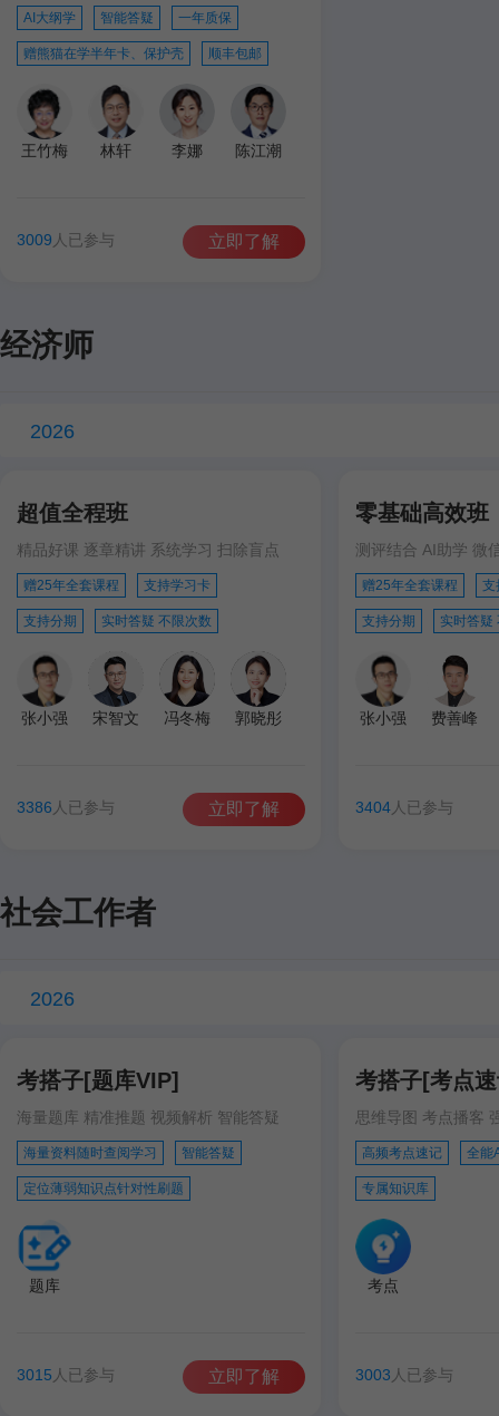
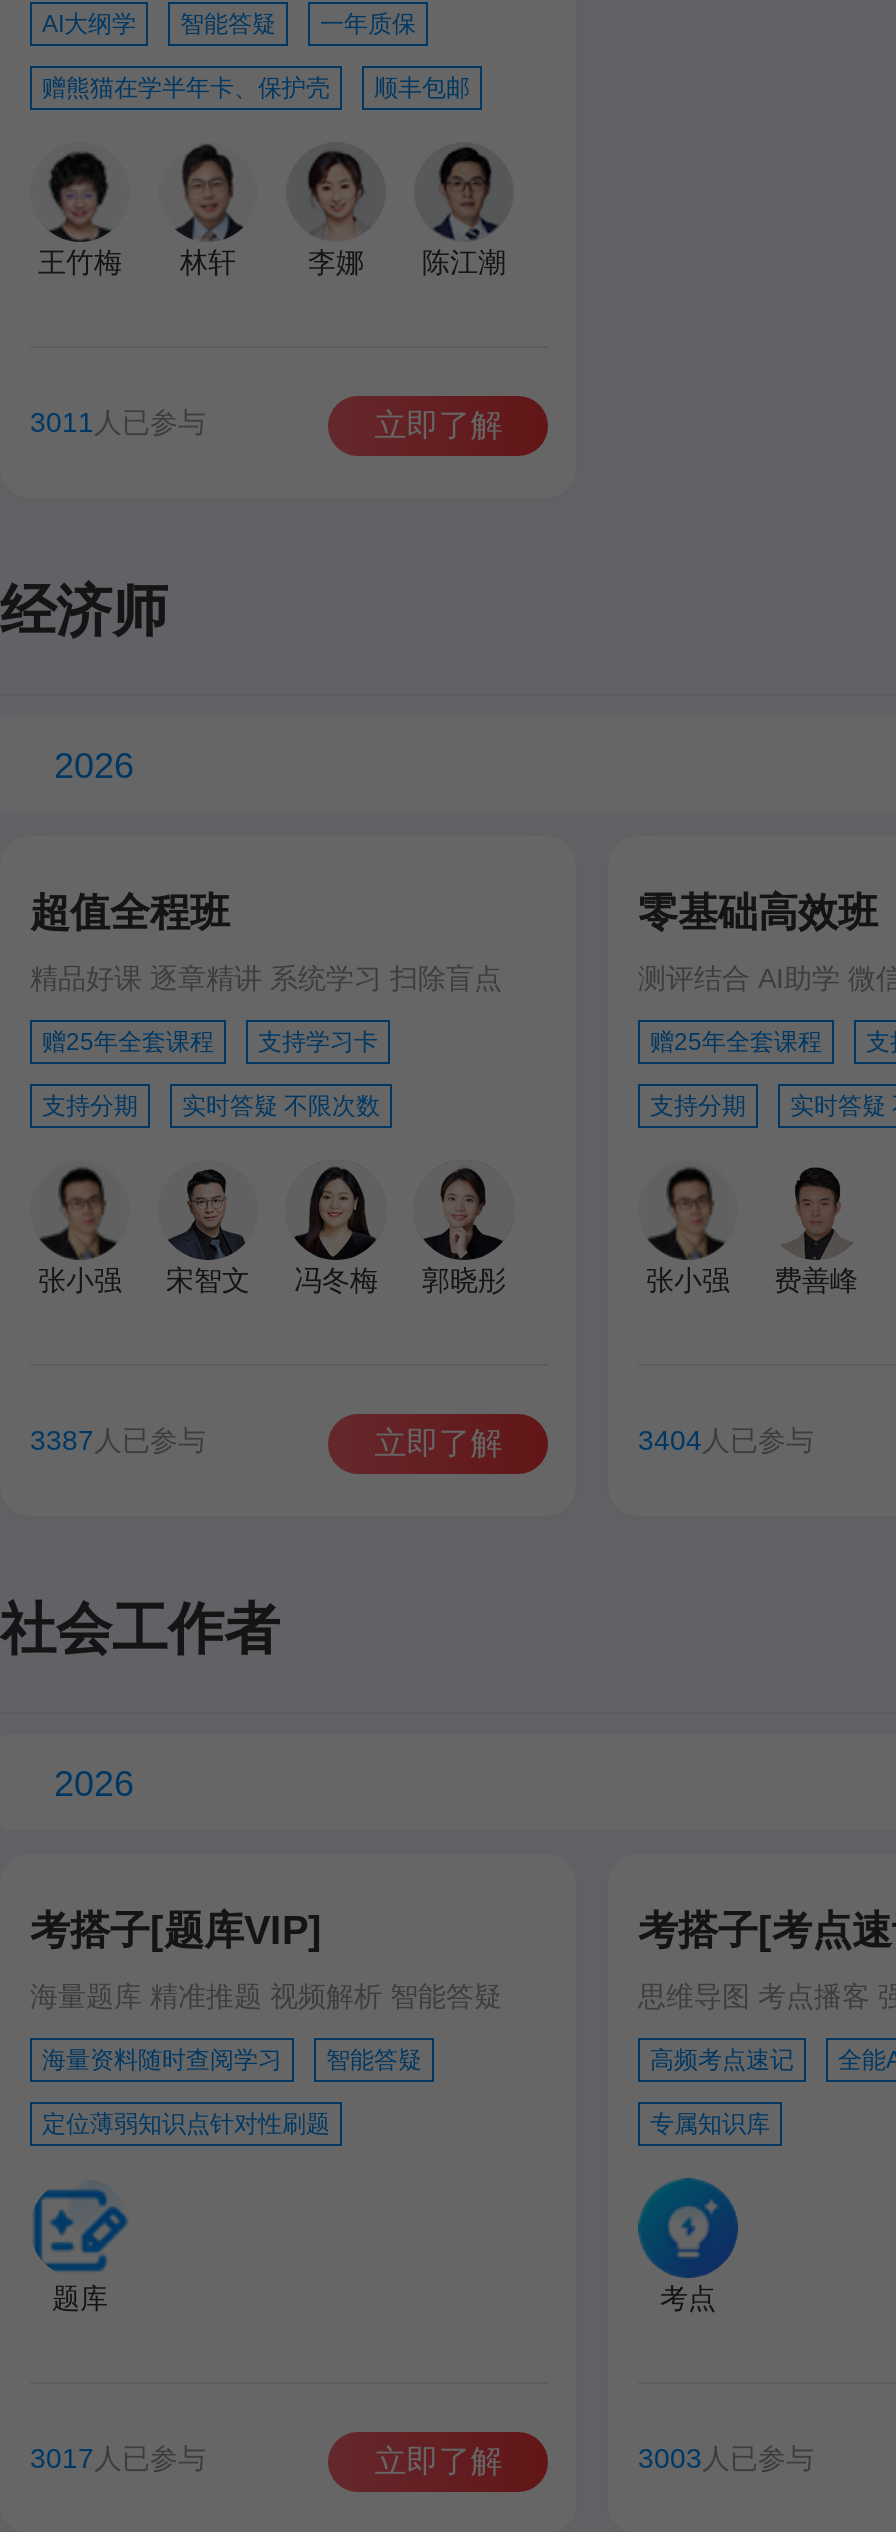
[17,231,115,249] 3009人已参与 -> [30,406,206,438] 3011人已参与
[17,798,115,816] 3386人已参与 -> [30,1424,206,1456] 3387人已参与
[17,1366,115,1384] 3015人已参与 -> [30,2442,206,2474] 3017人已参与

